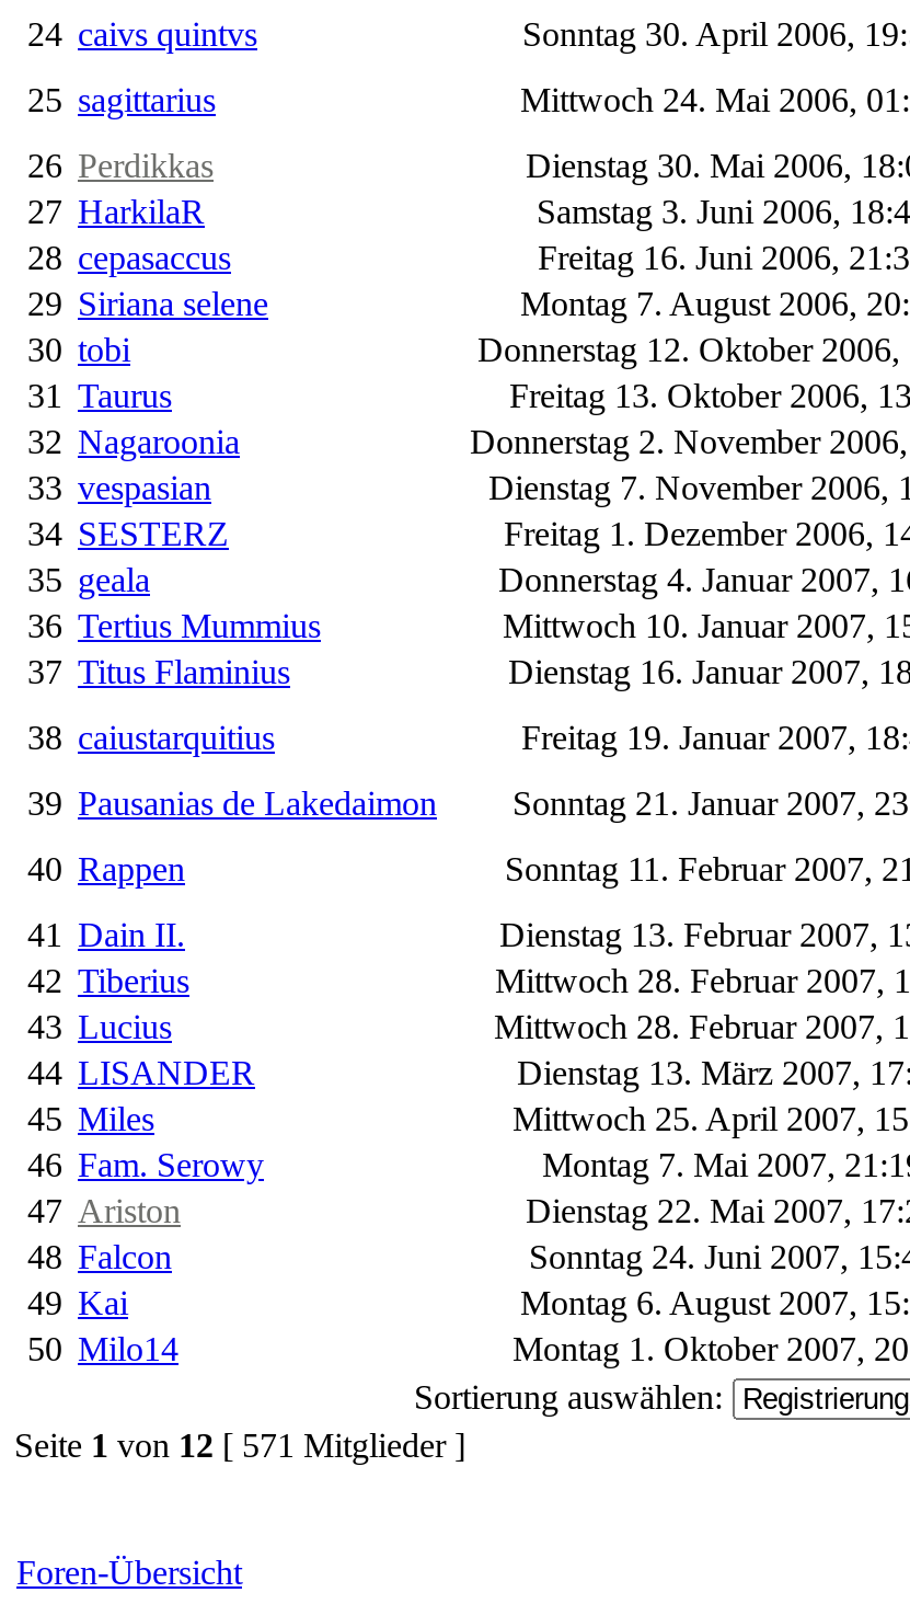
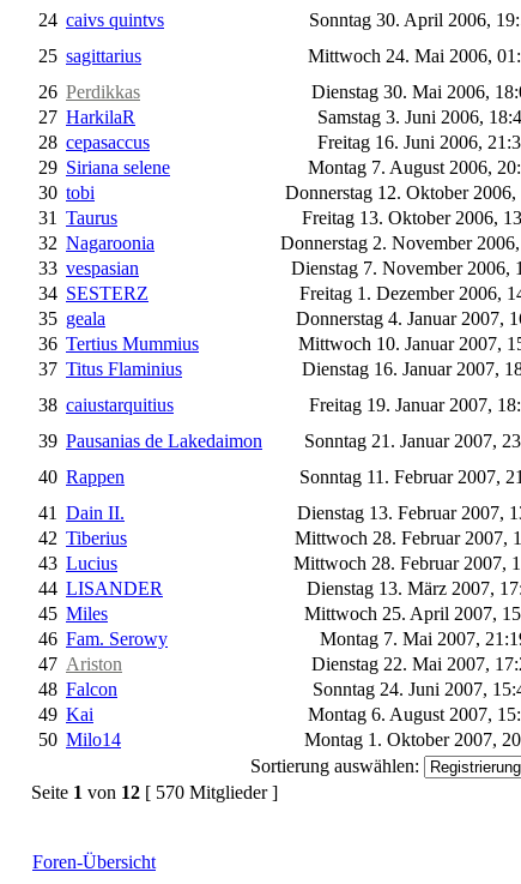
[14,1427,465,1464] Seite 1 von 12 [ 571 Mitglieder ] -> [31,782,278,802] Seite 1 von 12 [ 570 Mitglieder ]

